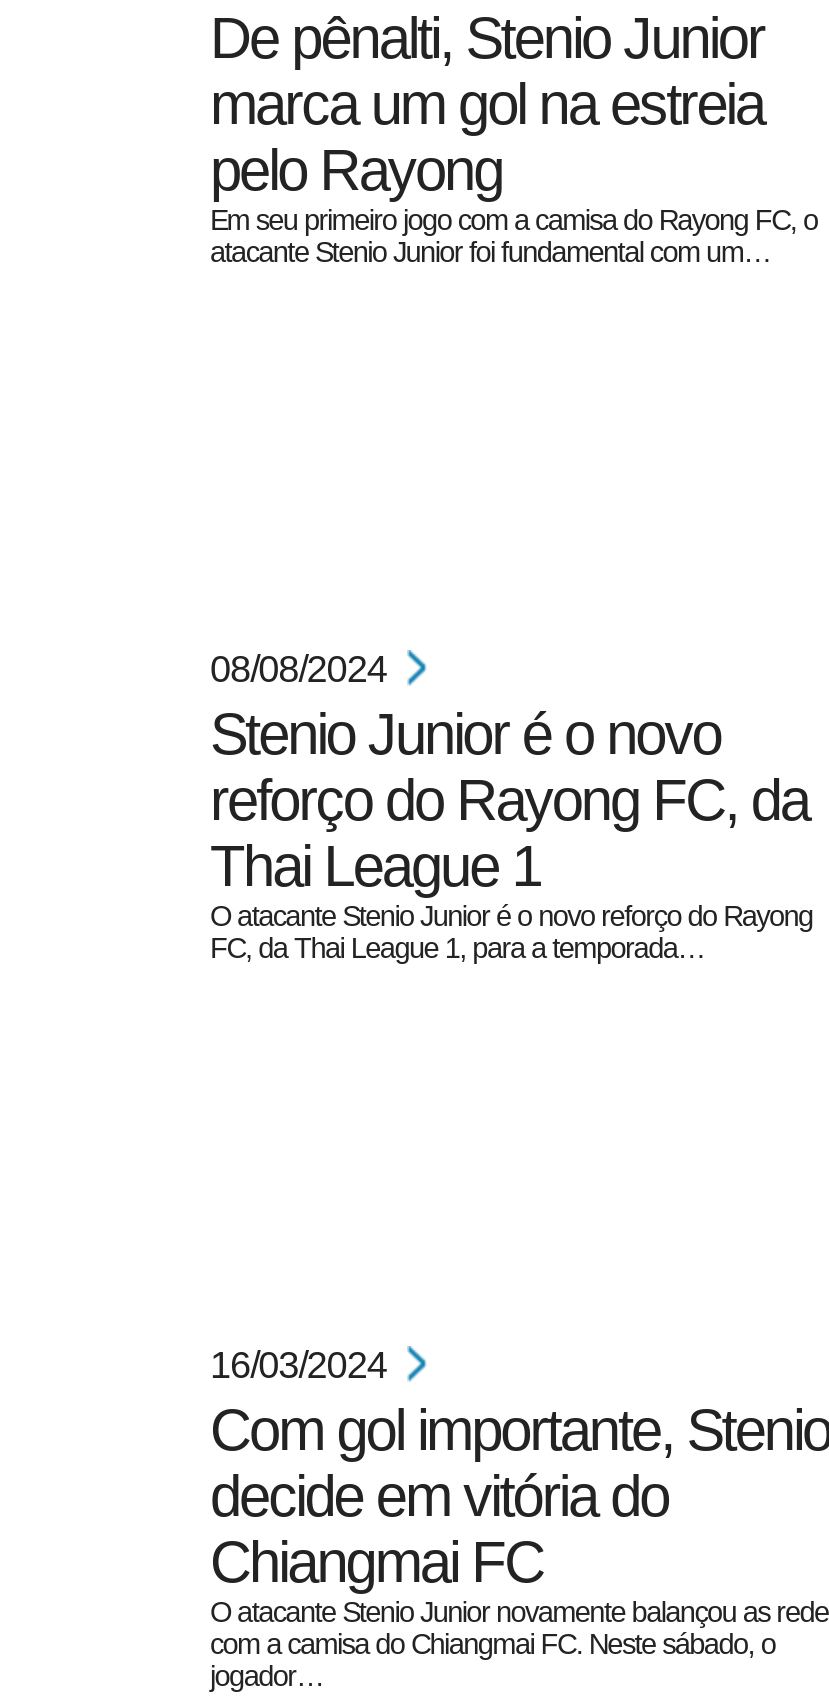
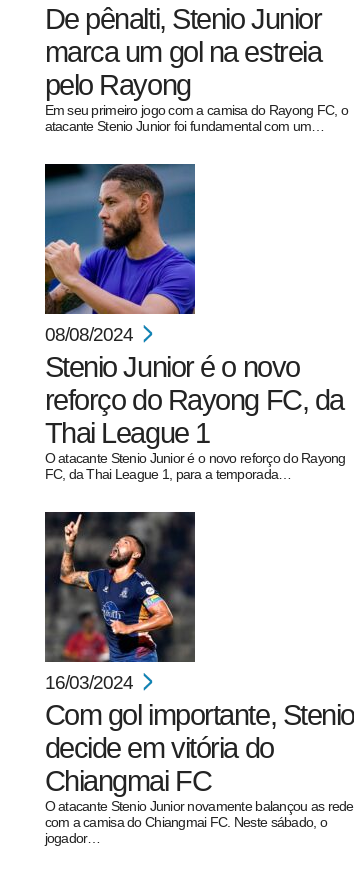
none -> [44,163,196,315] [image]
none -> [44,511,196,663] [image]

